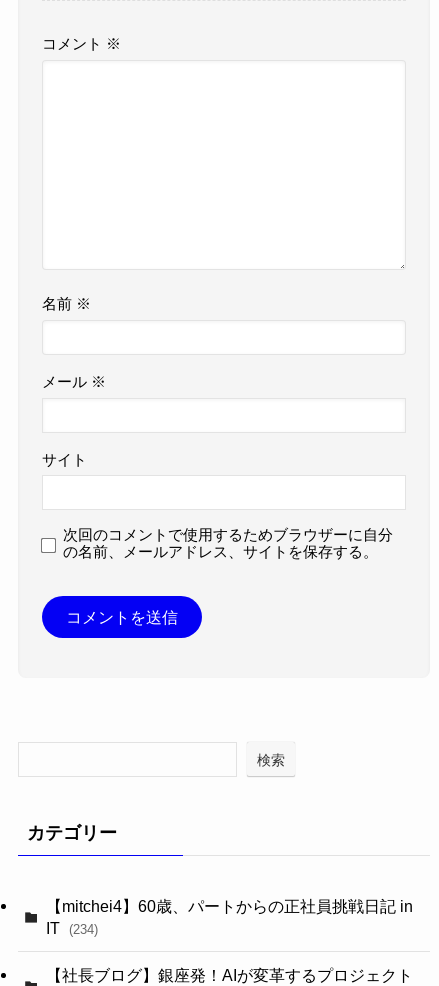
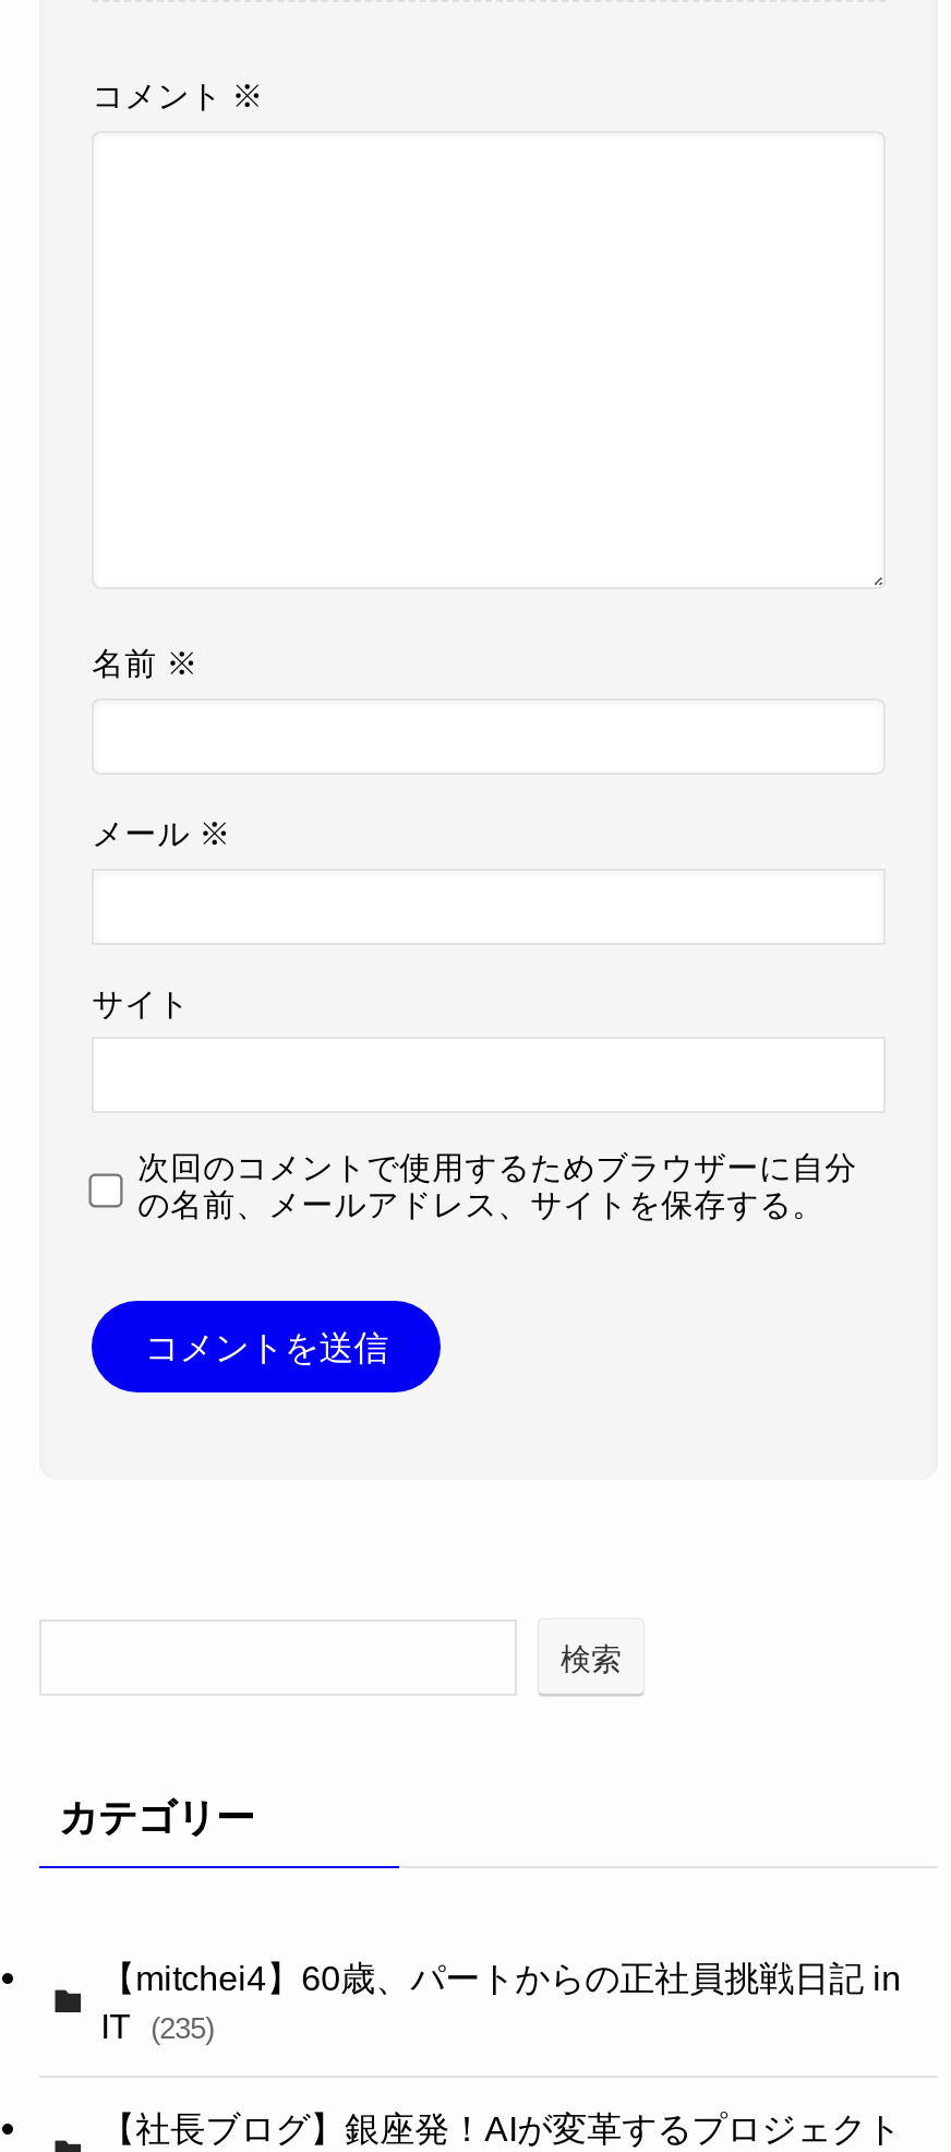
[46,919,98,937] IT (234) -> [101,2005,214,2044] IT (235)

